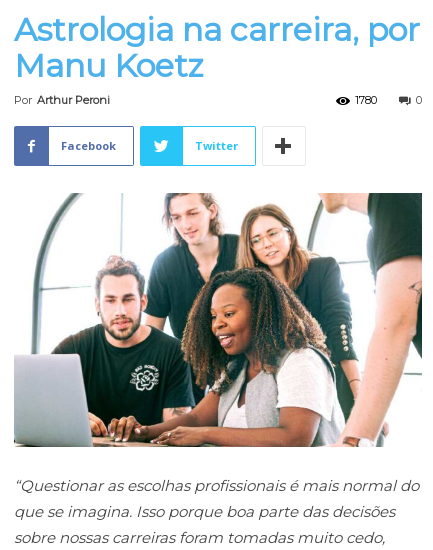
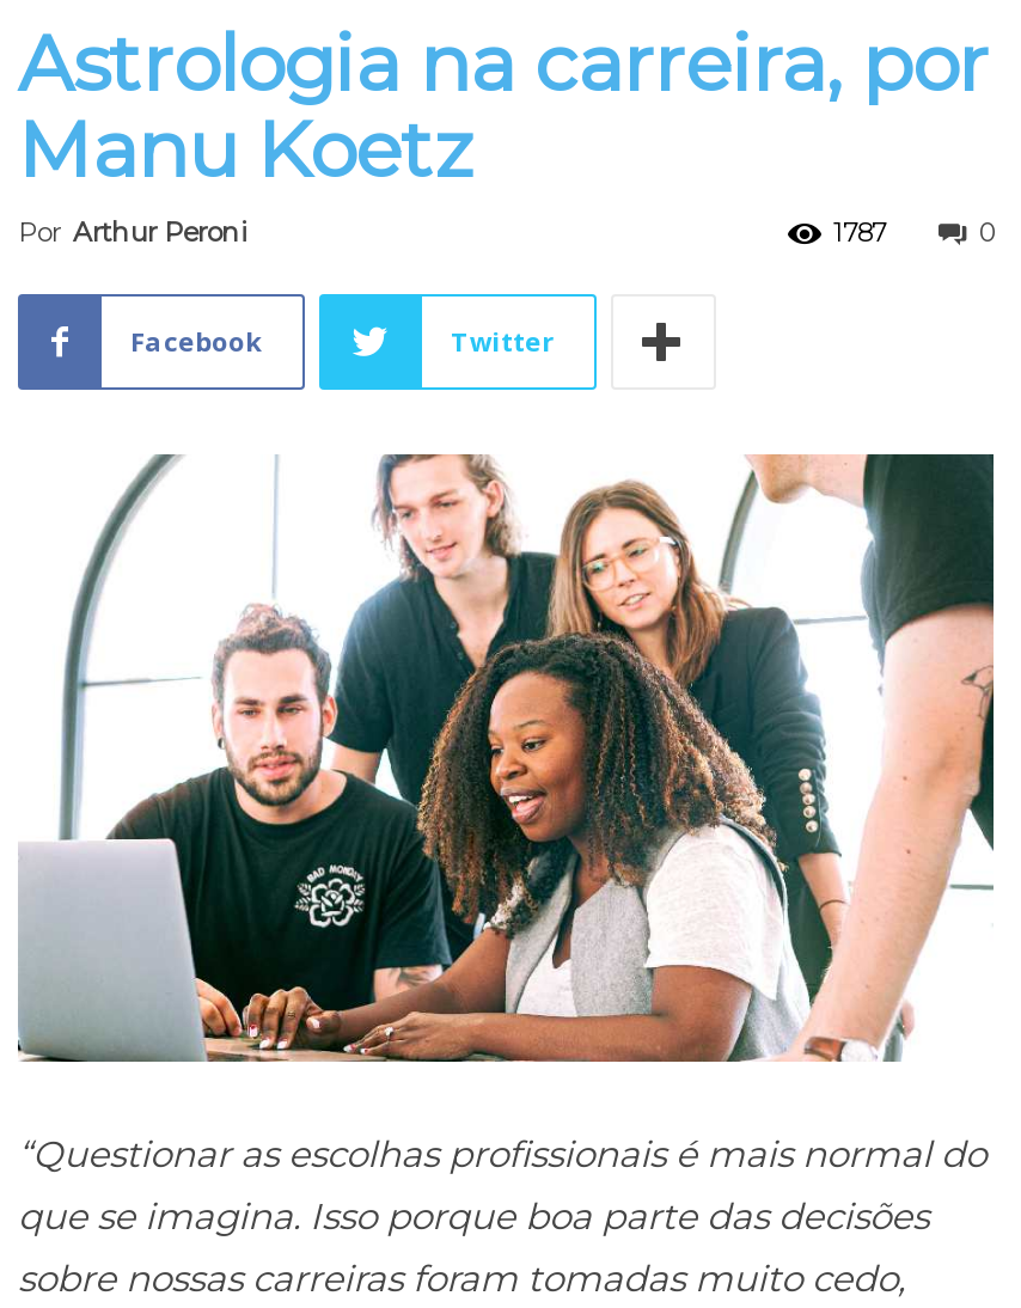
[355,93,377,107] 1780 -> [833,215,886,249] 1787

